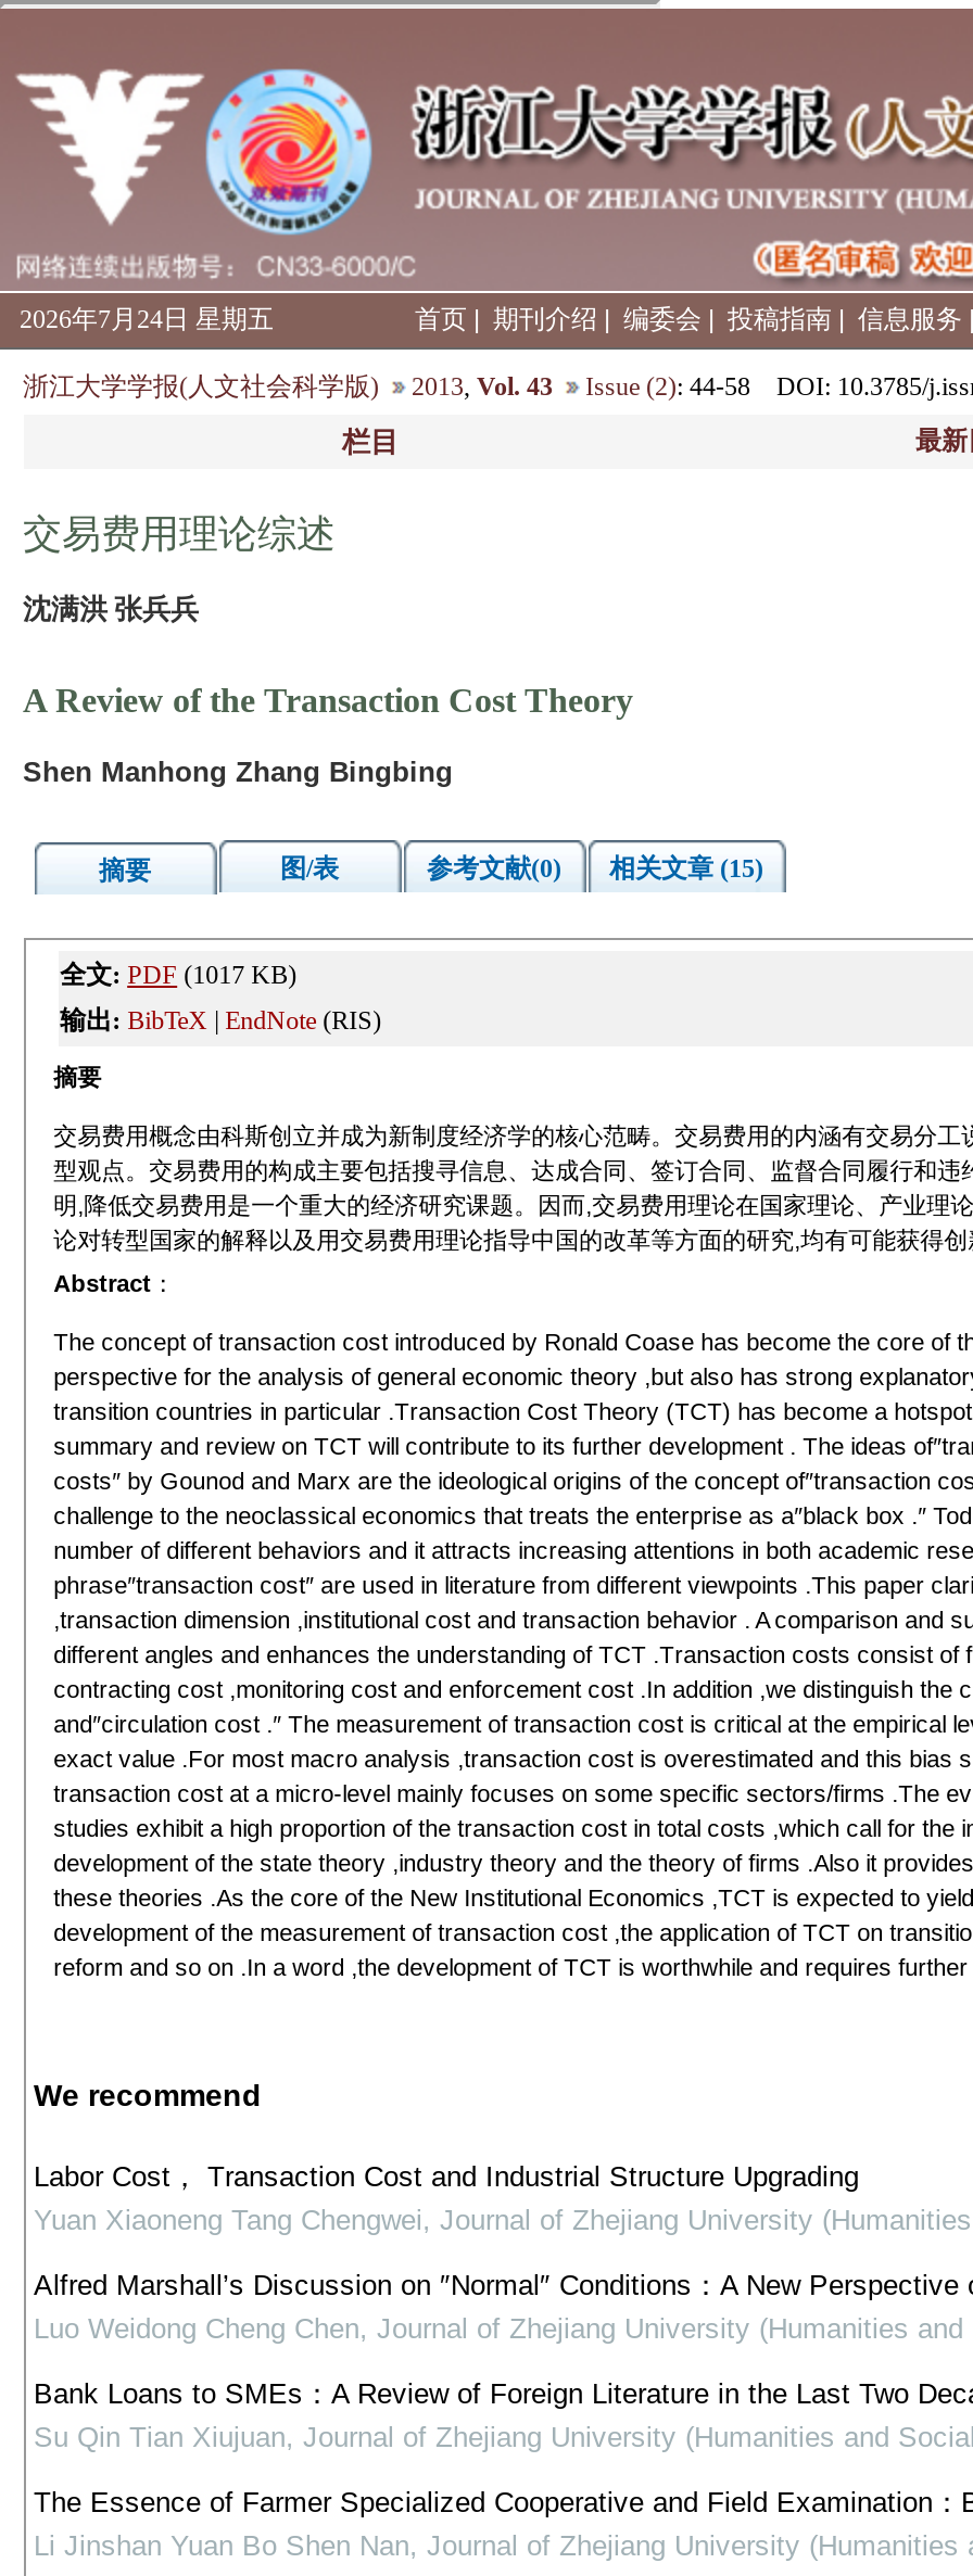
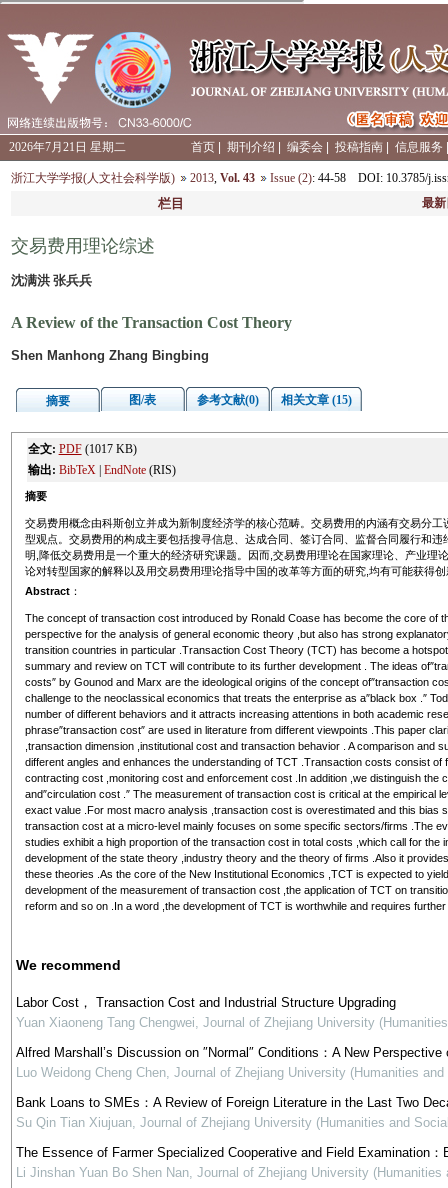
[20,304,274,334] 2026年7月24日 星期五 -> [9,140,126,154] 2026年7月21日 星期二

